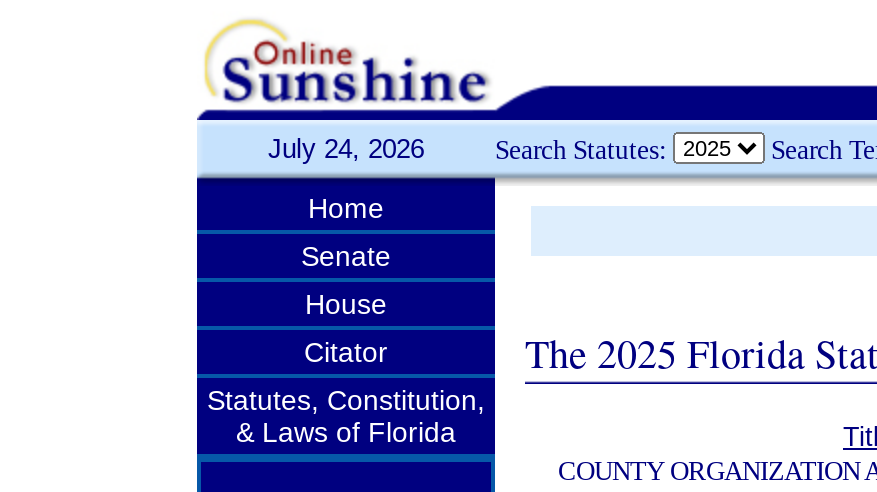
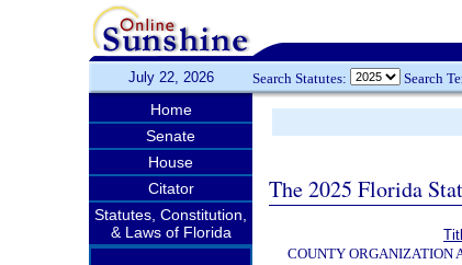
[268,134,424,164] July 24, 2026 -> [128,69,213,85] July 22, 2026

